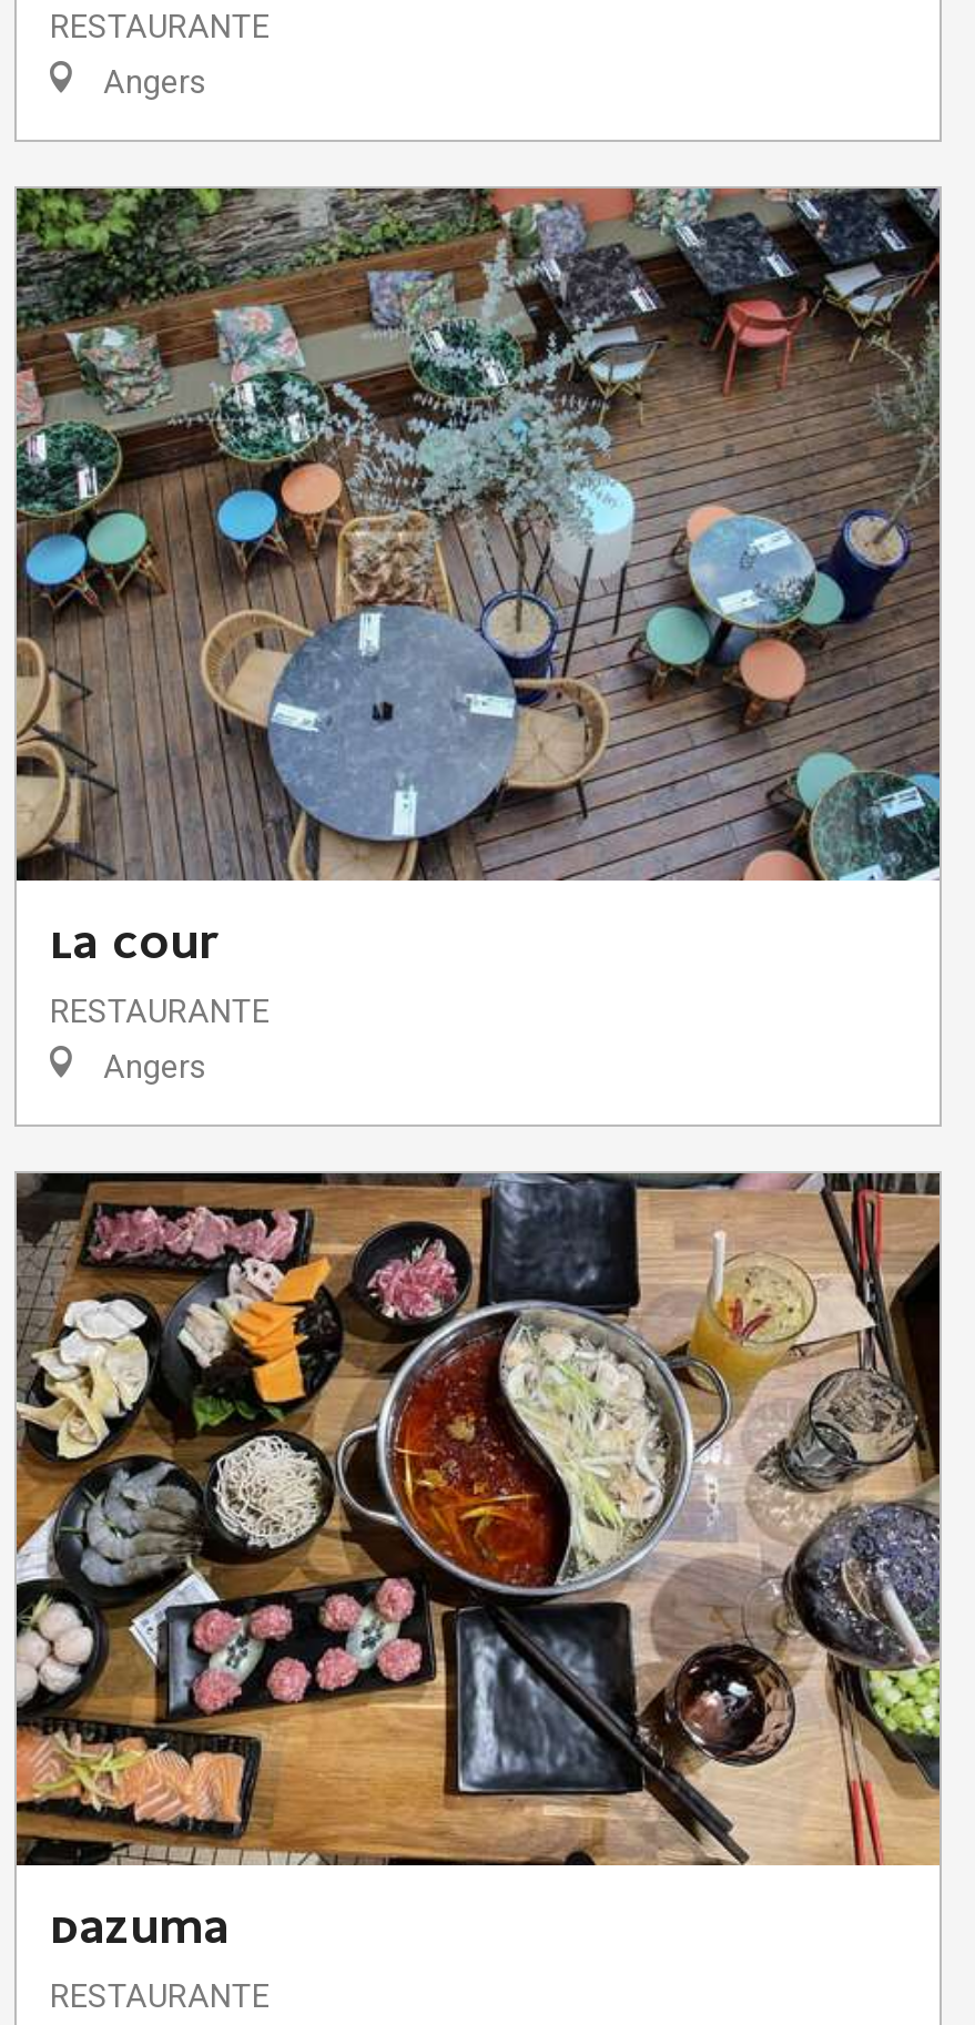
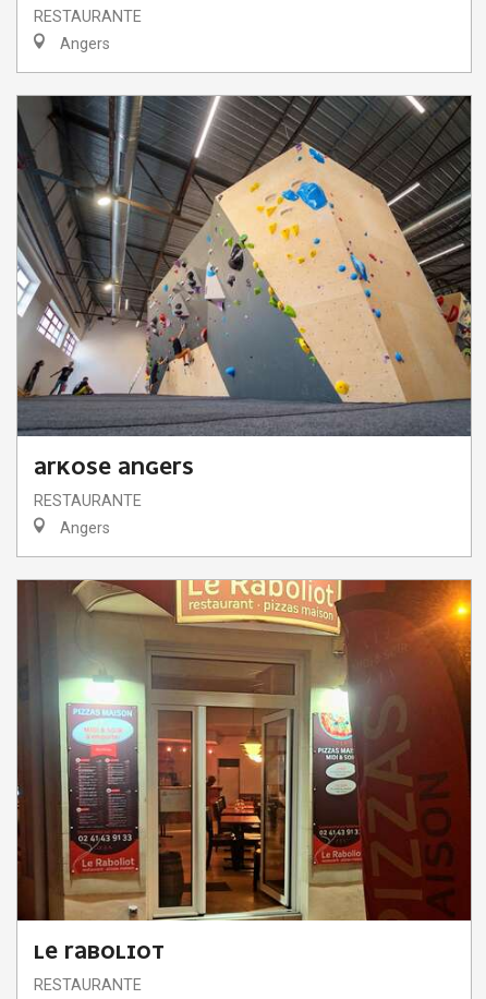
[14,186,942,970] [image] | LA COUR -> [16,95,472,480] [image] | ARKOSE ANGERS
[14,1171,942,1955] [image] | DAZUMA -> [16,579,472,965] [image] | LE RABOLIOT

